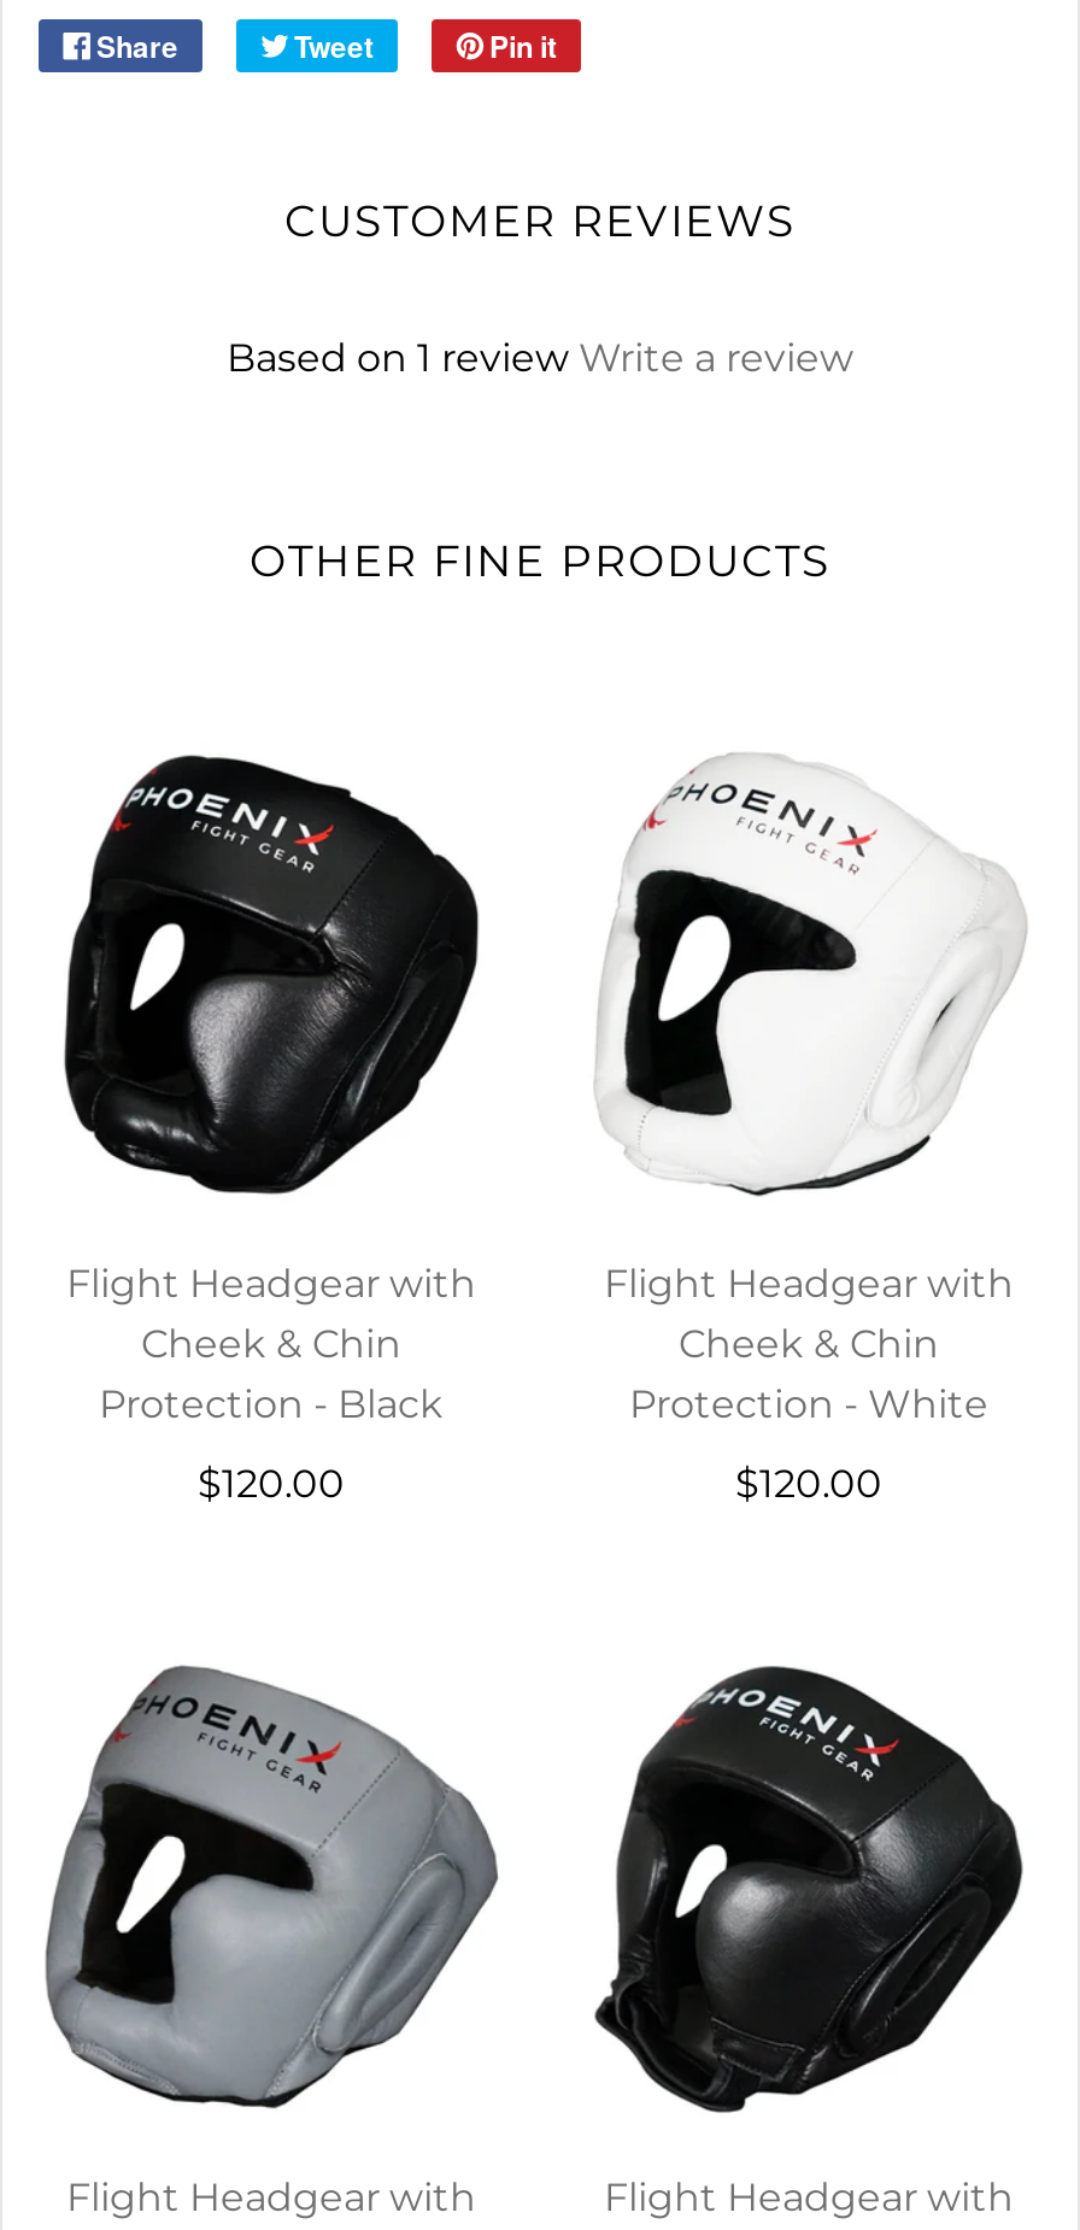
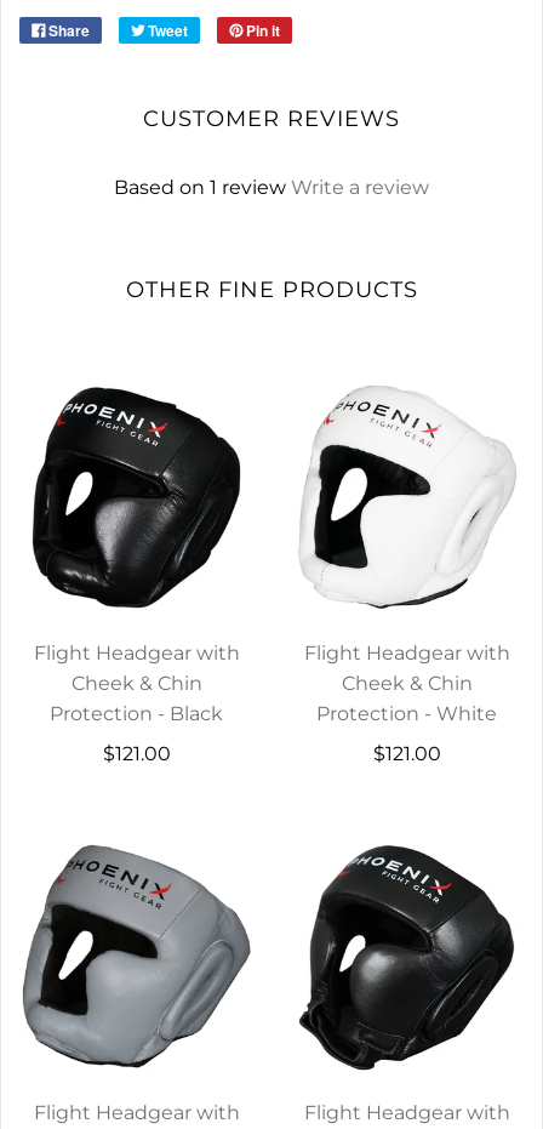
[198,1460,345,1506] $120.00 -> [102,742,170,765] $121.00
[735,1460,882,1506] $120.00 -> [373,742,441,765] $121.00

